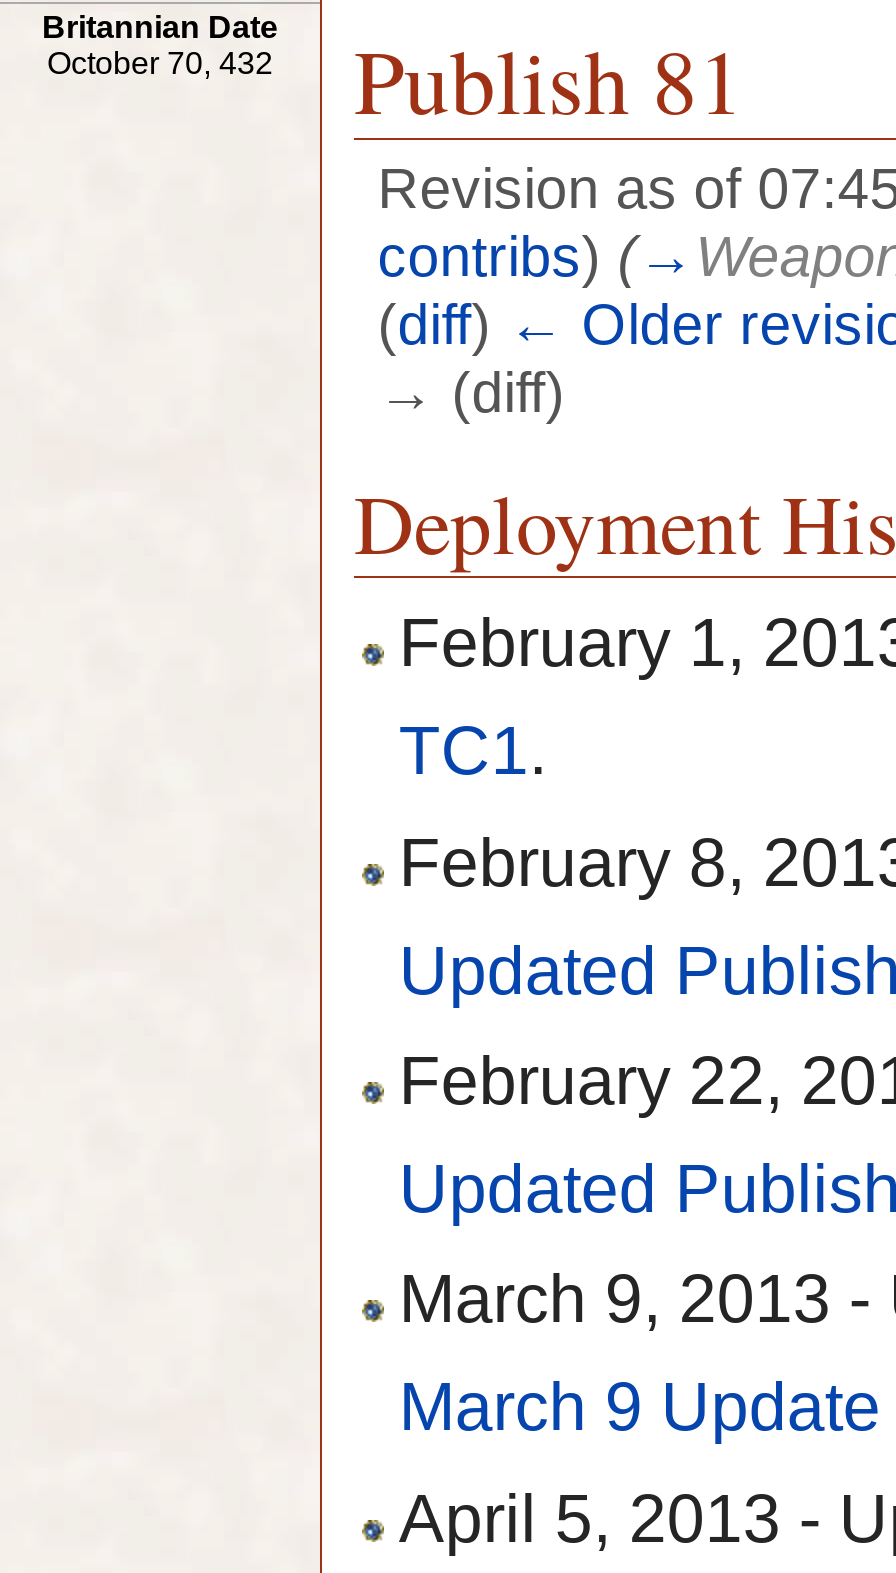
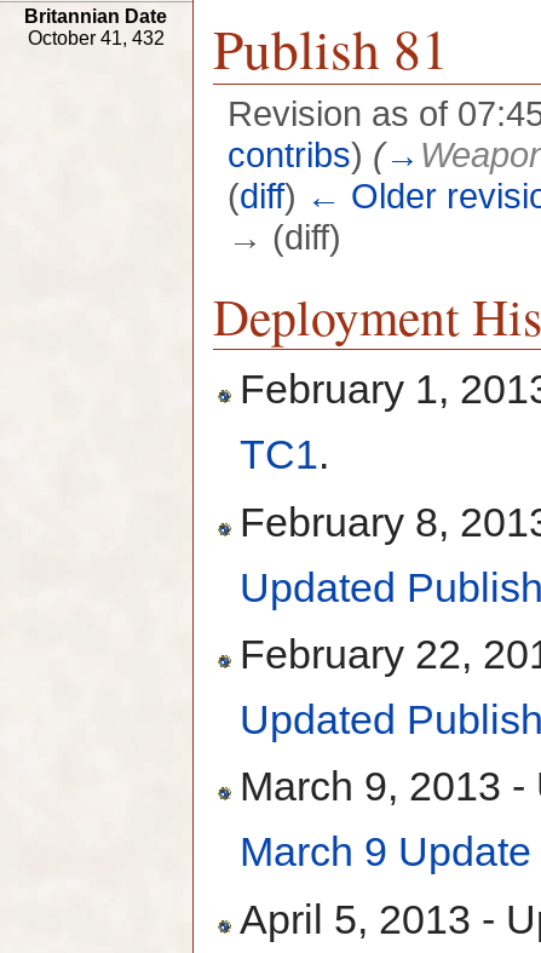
[47,47,273,81] October 70, 432 -> [27,28,164,49] October 41, 432

